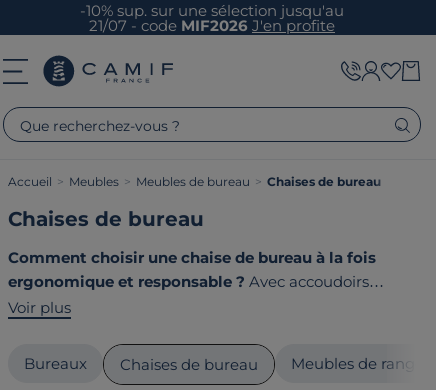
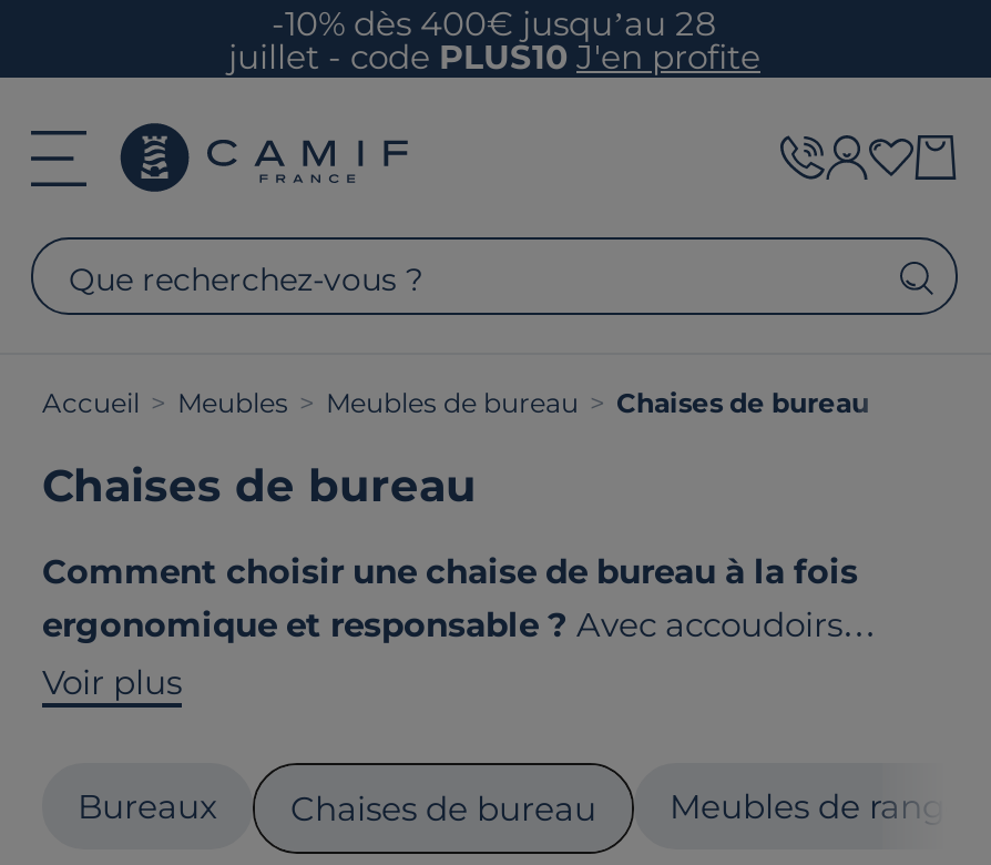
[80,0,344,34] -10% sup. sur une sélection jusqu'au | 21/07 - codeMIF2026 J'en profite -> [228,1,760,77] -10% dès 400€ jusqu’au 28 | juillet - codePLUS10 J'en profite

